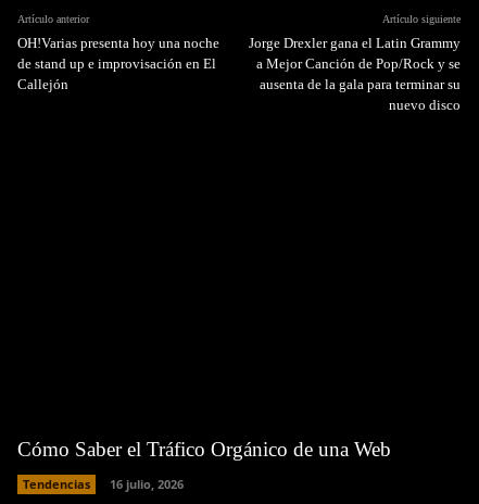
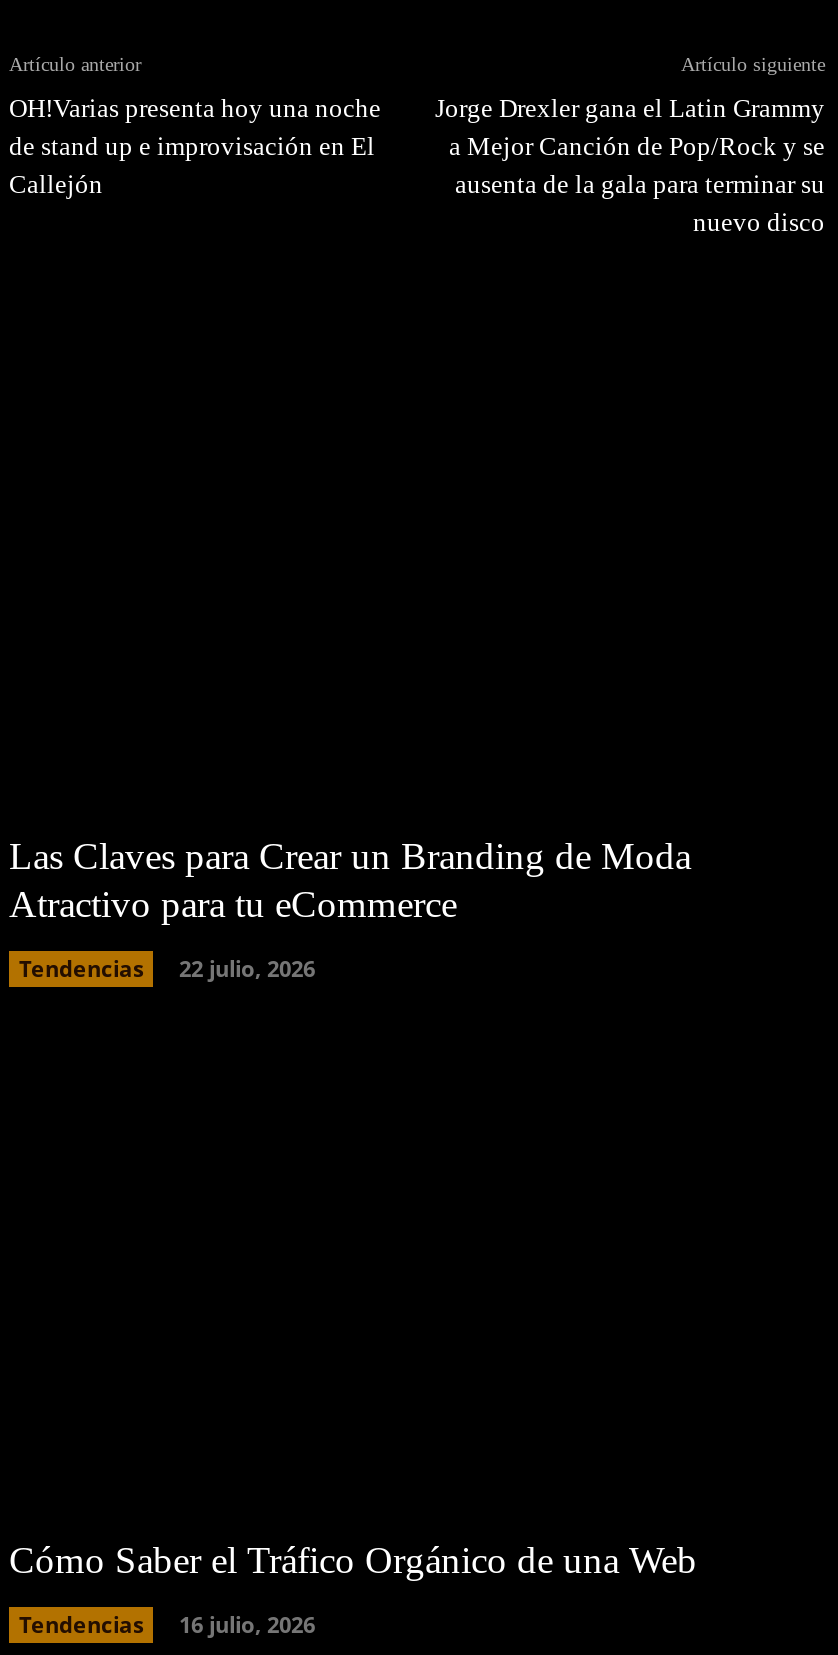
none -> [9,834,691,982] Las Claves para Crear un Branding de Moda | Atractivo para tu eCommerce | Tendencias | 22 julio, 2026

